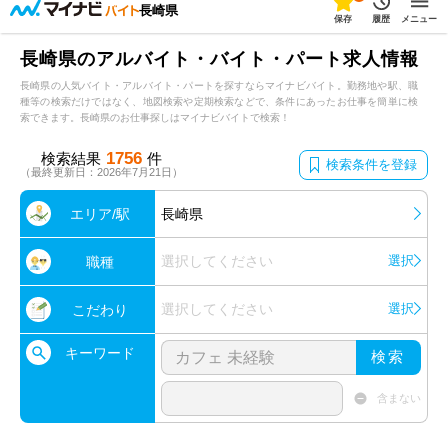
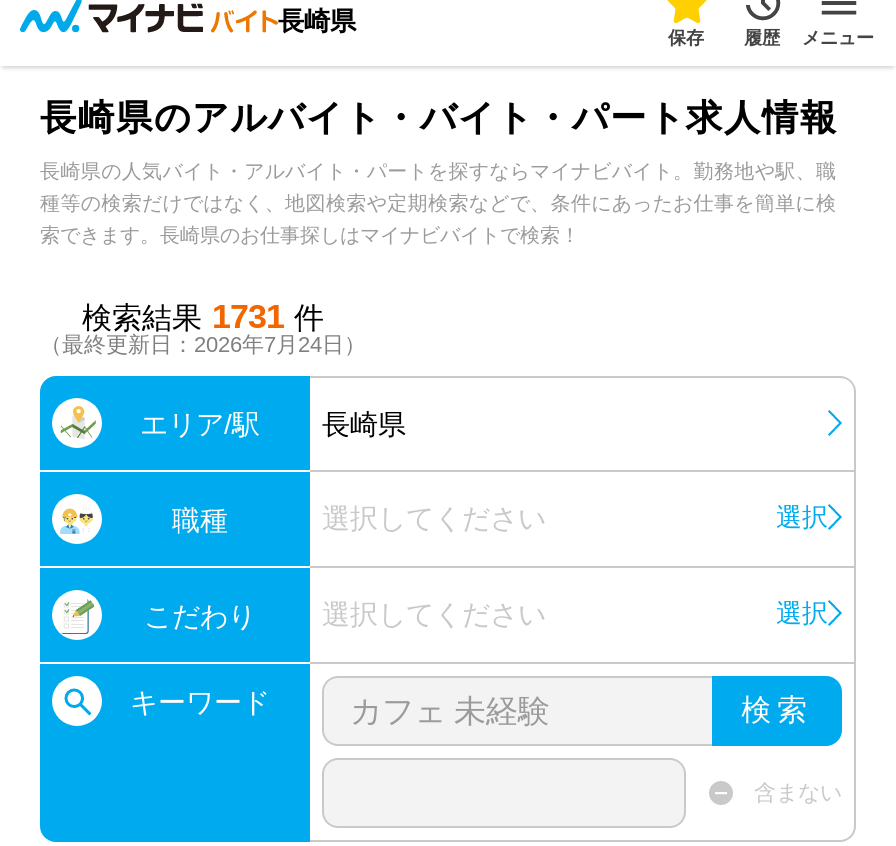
[20,149,417,178] 検索結果 1756 件 | （最終更新日：2026年7月21日） | 検索条件を登録 -> [40,298,366,356] 検索結果 1731 件 | （最終更新日：2026年7月24日）

